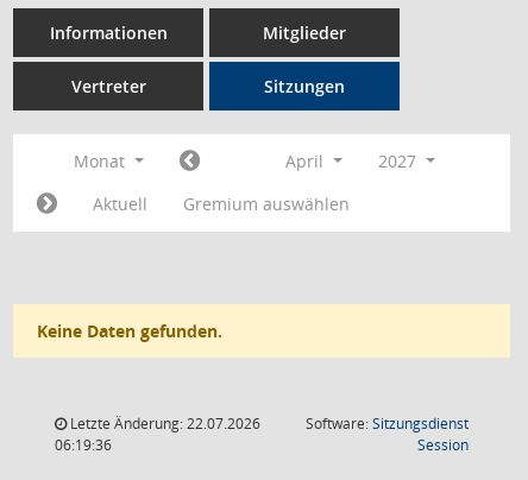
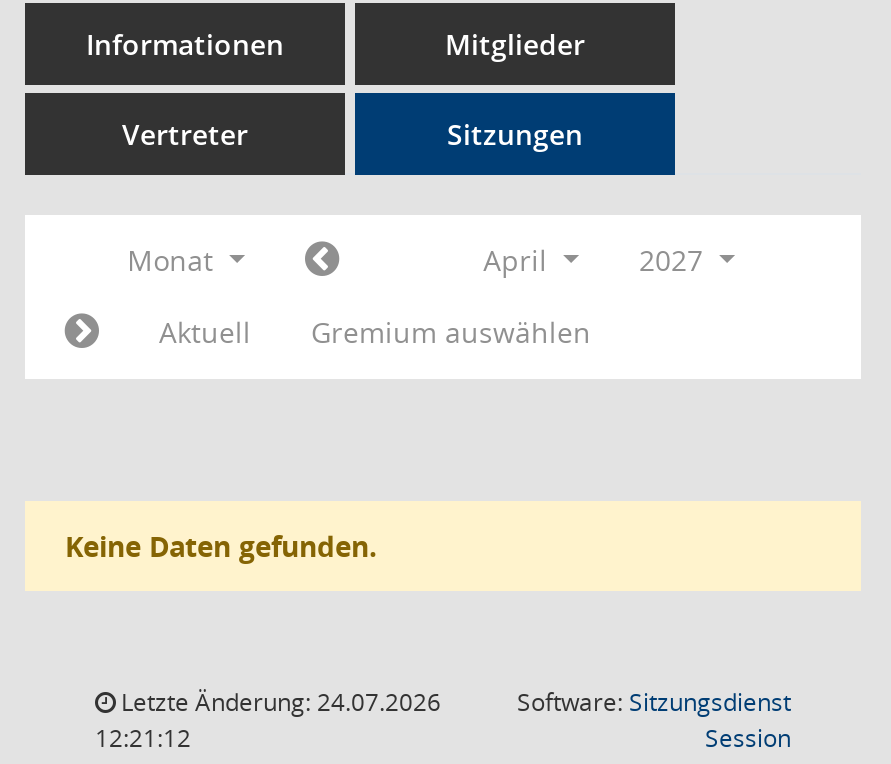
[67,413,260,434] Letzte Änderung: 22.07.2026 -> [115,685,441,719] Letzte Änderung: 24.07.2026
[55,435,112,455] 06:19:36 -> [95,721,191,755] 12:21:12

